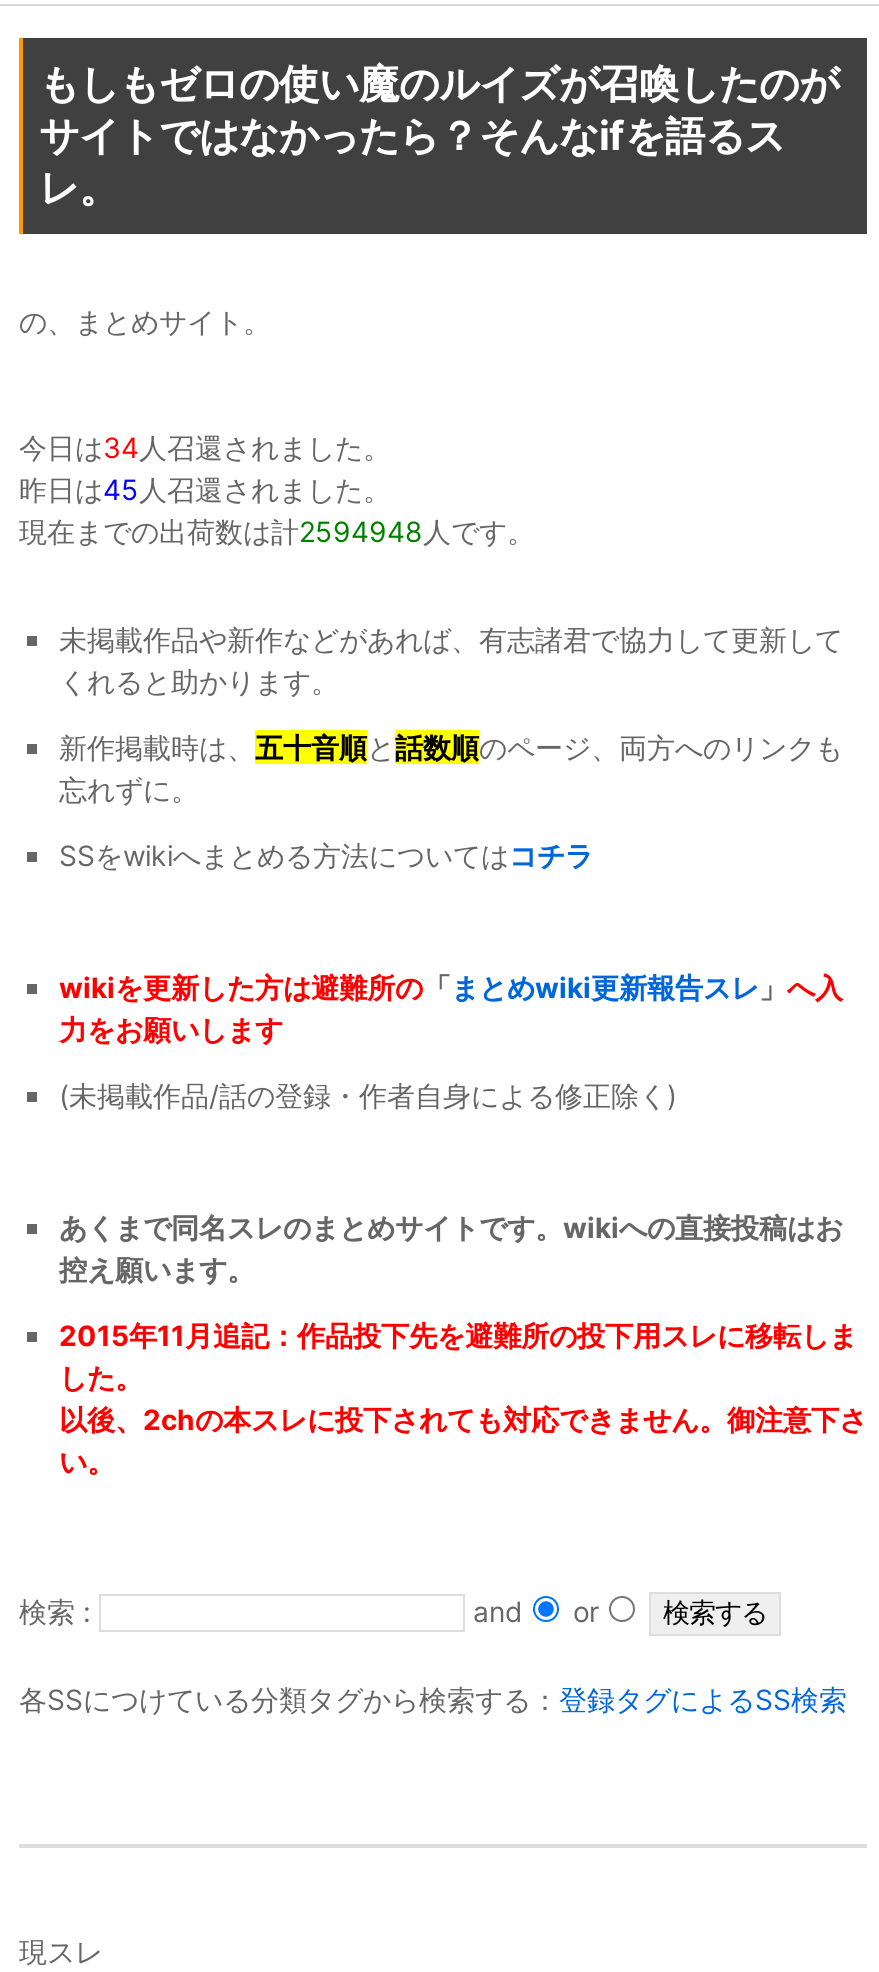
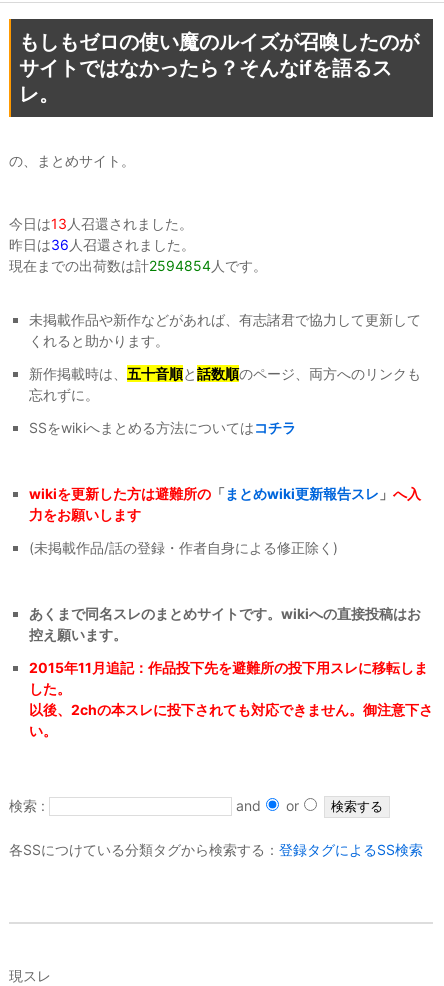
[19,430,391,464] 今日は34人召還されました。 -> [9,215,193,232] 今日は13人召還されました。
[19,472,391,506] 昨日は45人召還されました。 -> [9,236,195,253] 昨日は36人召還されました。
[19,514,535,548] 現在までの出荷数は計2594948人です。 -> [9,257,267,274] 現在までの出荷数は計2594854人です。

